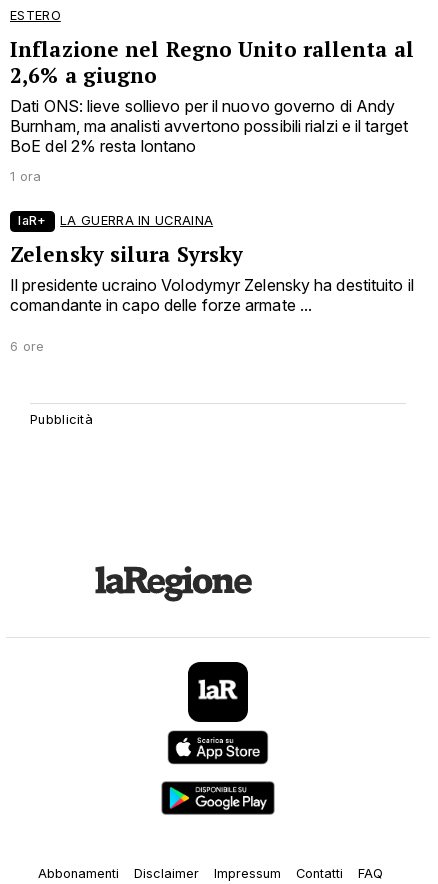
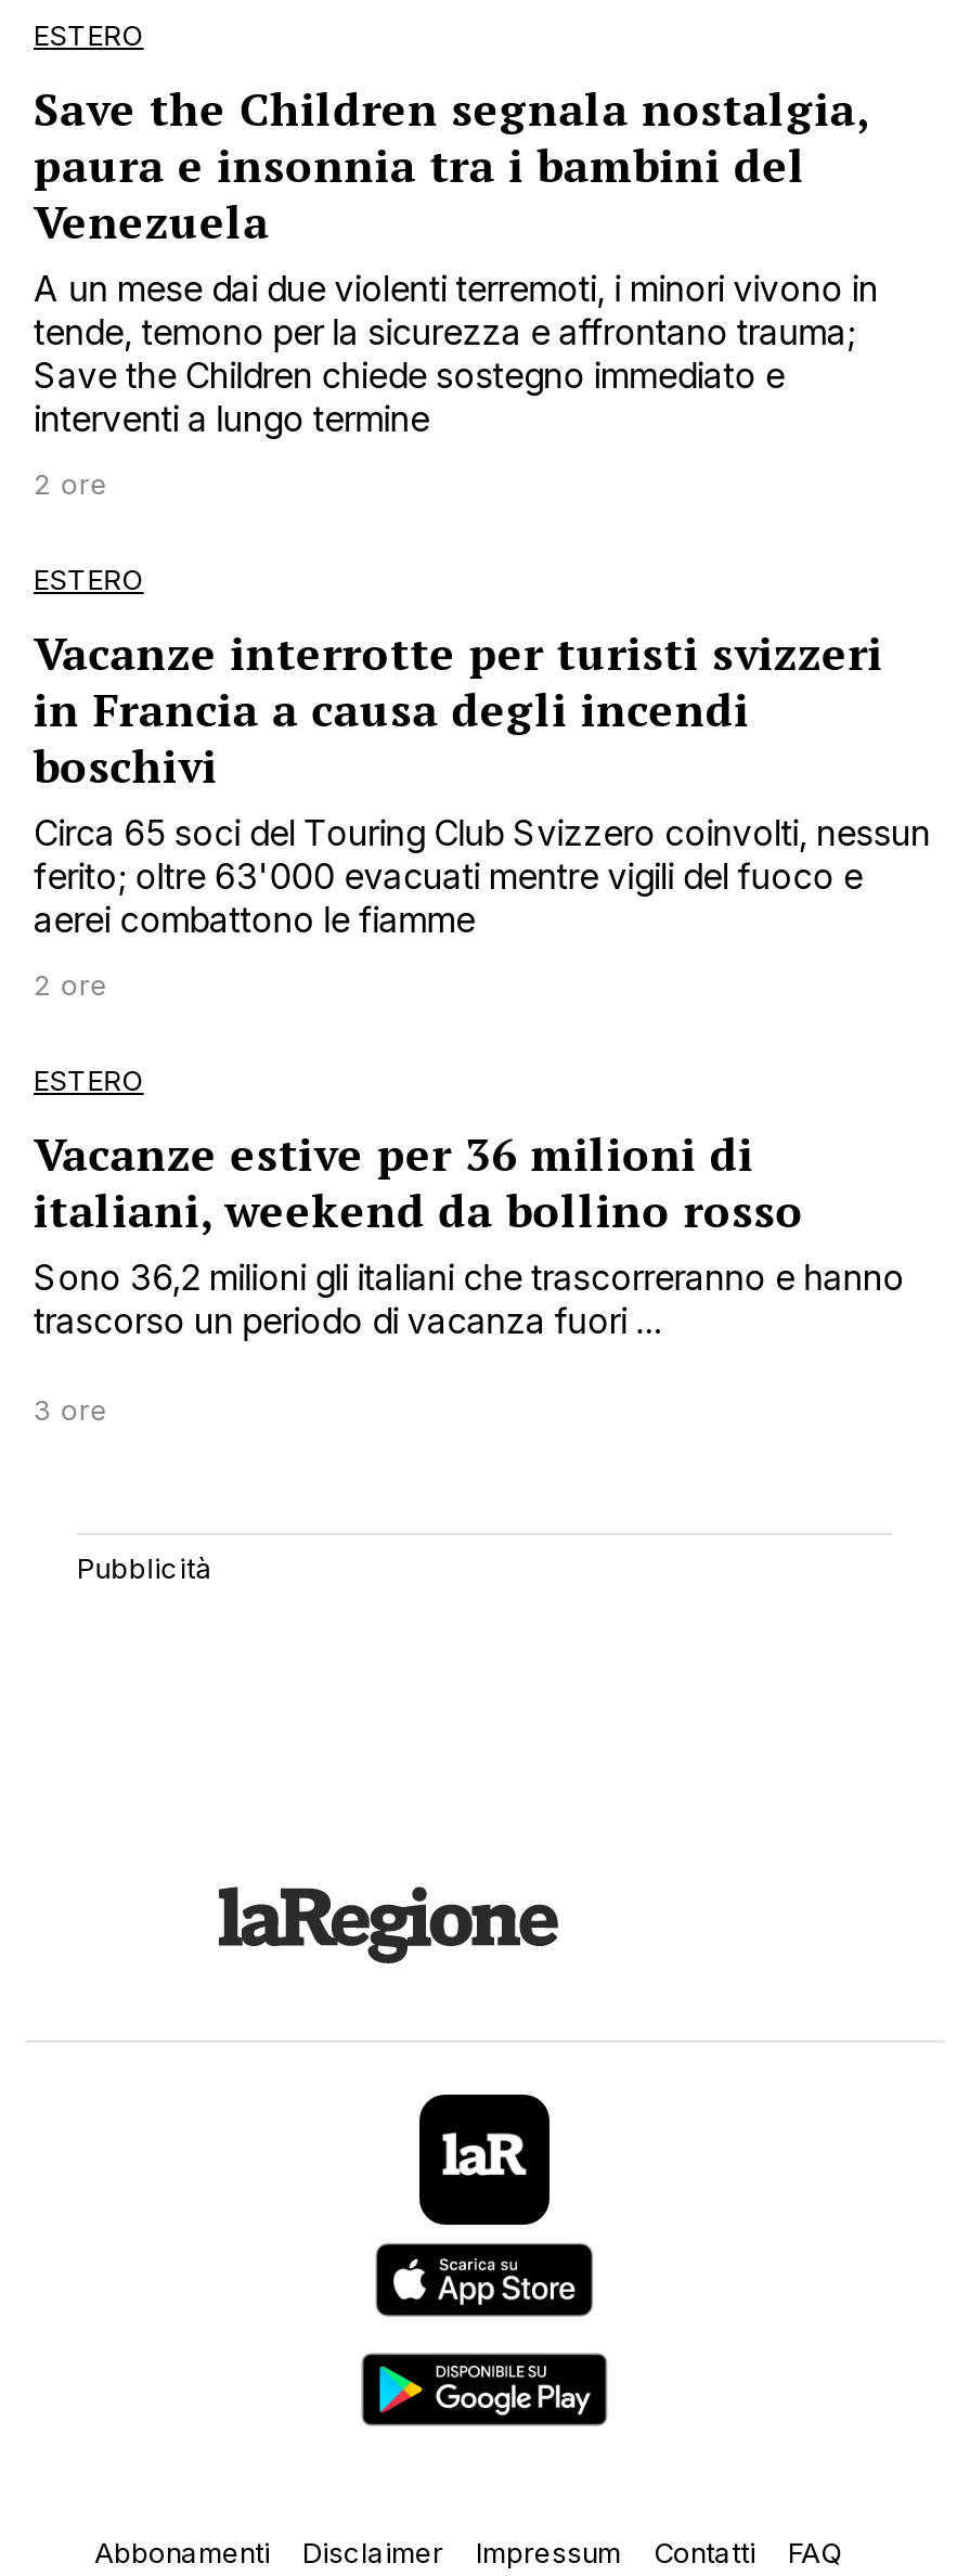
[10,35,414,354] Inflazione nel Regno Unito rallenta al | 2,6% a giugno | Dati ONS: lieve sollievo per il nuovo governo di Andy | Burnham, ma analisti avvertono possibili rialzi e il target | BoE del 2% resta lontano | 1 ora | laR+ | LA GUERRA IN UCRAINA | Zelensky silura Syrsky | Il presidente ucraino Volodymyr Zelensky ha destituito il | comandante in capo delle forze armate ... | 6 ore -> [34,79,930,1428] Save the Children segnala nostalgia, | paura e insonnia tra i bambini del | Venezuela | A un mese dai due violenti terremoti, i minori vivono in | tende, temono per la sicurezza e affrontano trauma; | Save the Children chiede sostegno immediato e | interventi a lungo termine | 2 ore | ESTERO | Vacanze interrotte per turisti svizzeri | in Francia a causa degli incendi | boschivi | Circa 65 soci del Touring Club Svizzero coinvolti, nessun | ferito; oltre 63'000 evacuati mentre vigili del fuoco e | aerei combattono le fiamme | 2 ore | ESTERO | Vacanze estive per 36 milioni di | italiani, weekend da bollino rosso | Sono 36,2 milioni gli italiani che trascorreranno e hanno | trascorso un periodo di vacanza fuori ... | 3 ore

